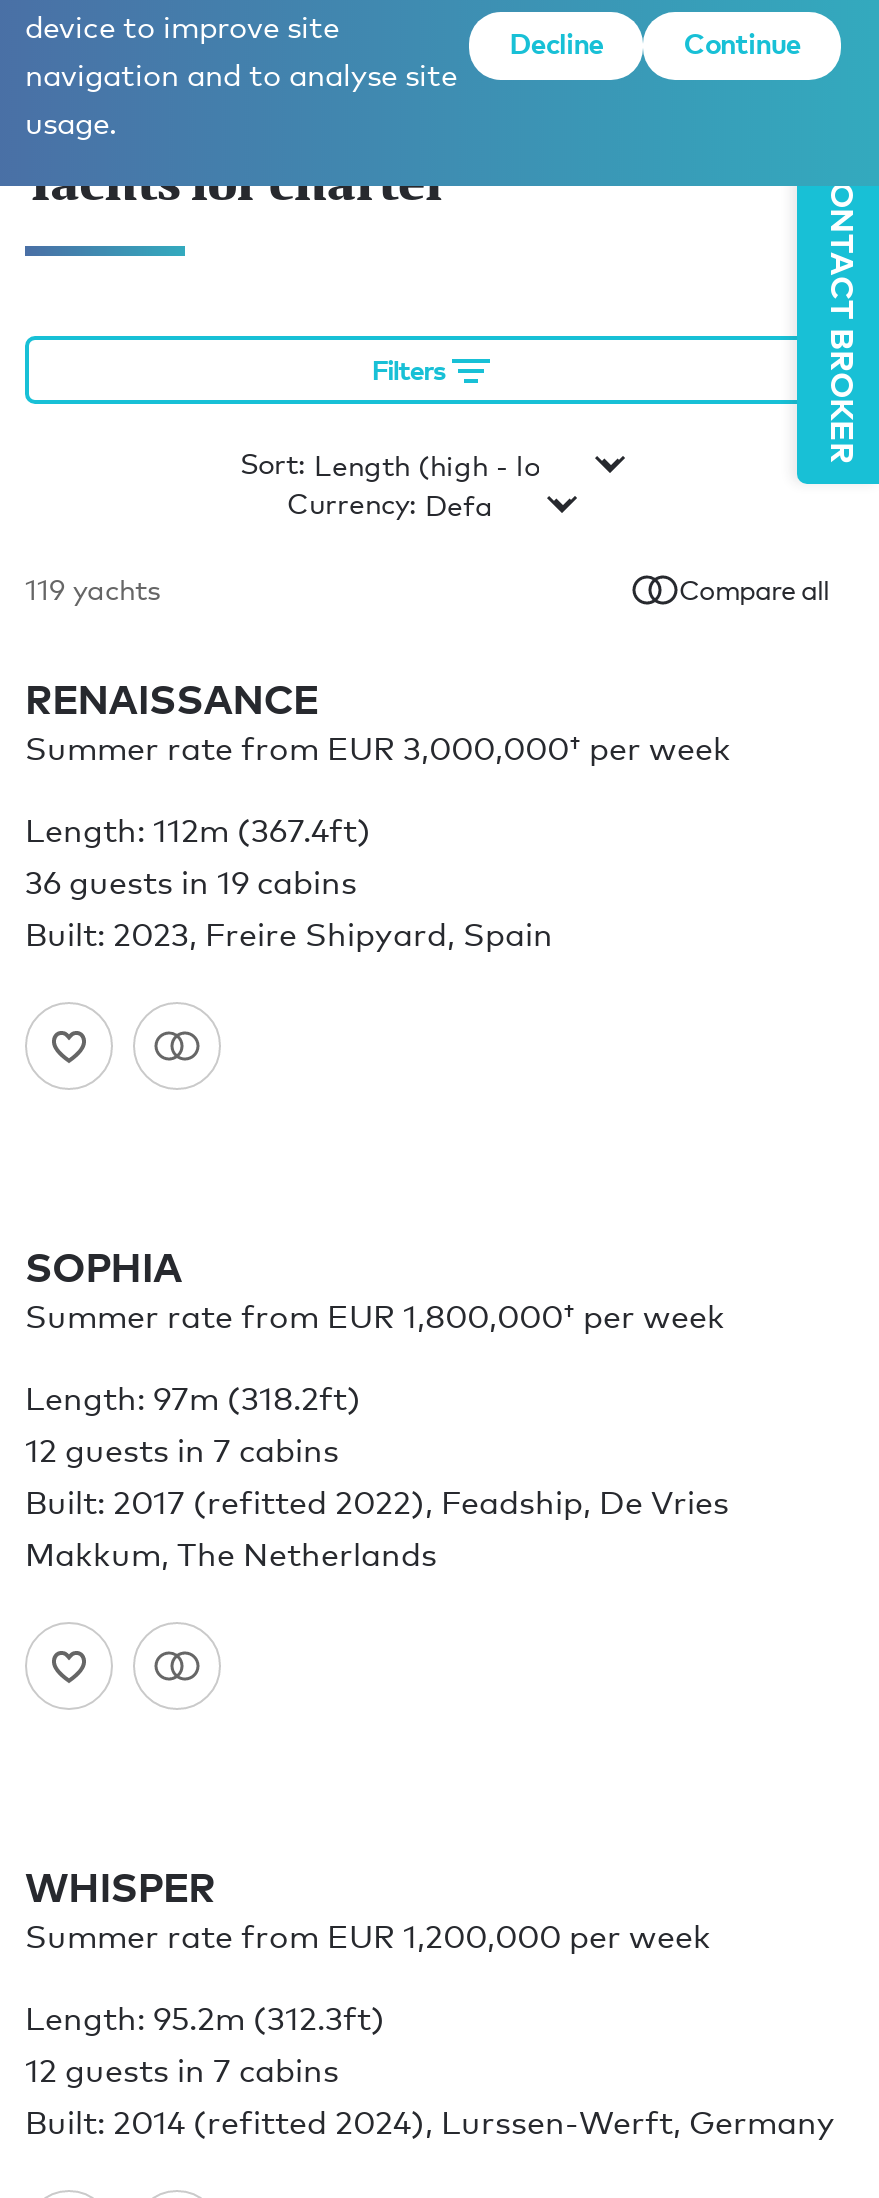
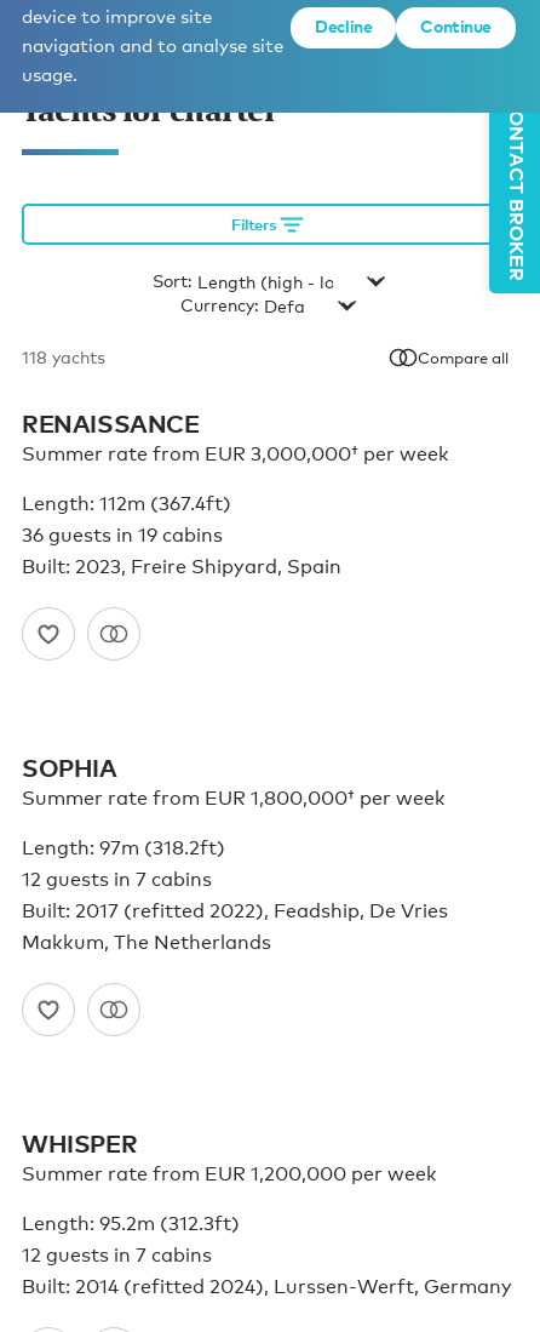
[25,572,161,606] 119 yachts -> [22,347,105,367] 118 yachts

